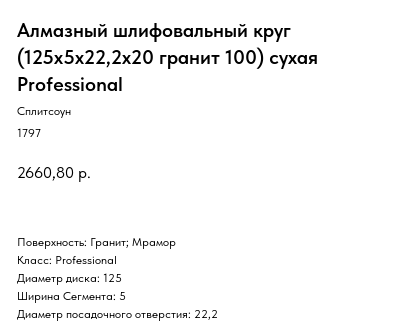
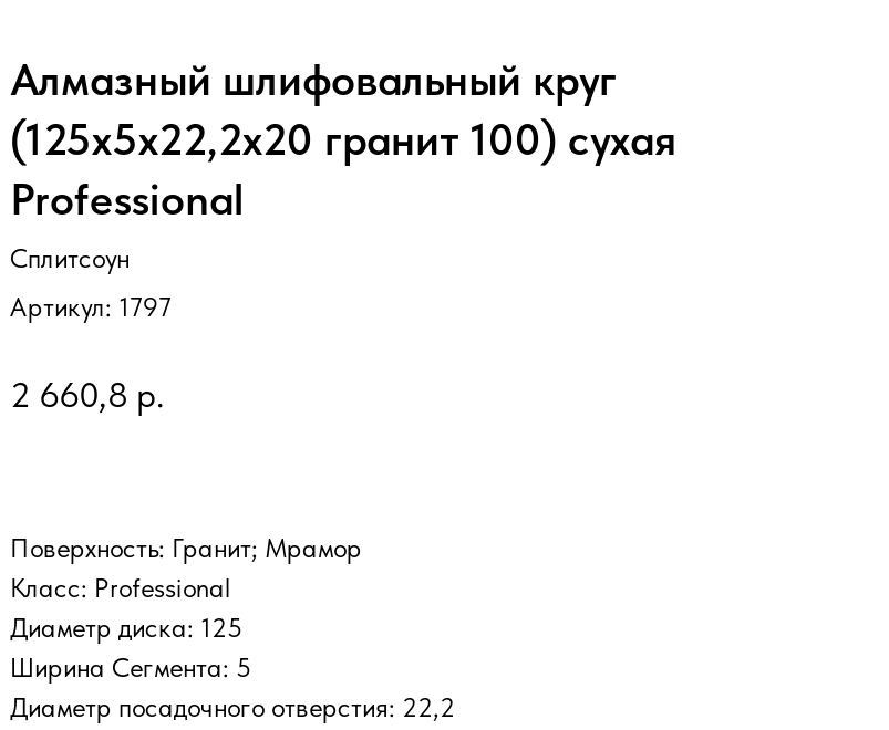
[17,126,41,140] 1797 -> [10,292,172,323] Артикул: 1797
[17,163,91,182] 2660,80 р. -> [10,374,165,416] 2 660,8 р.

